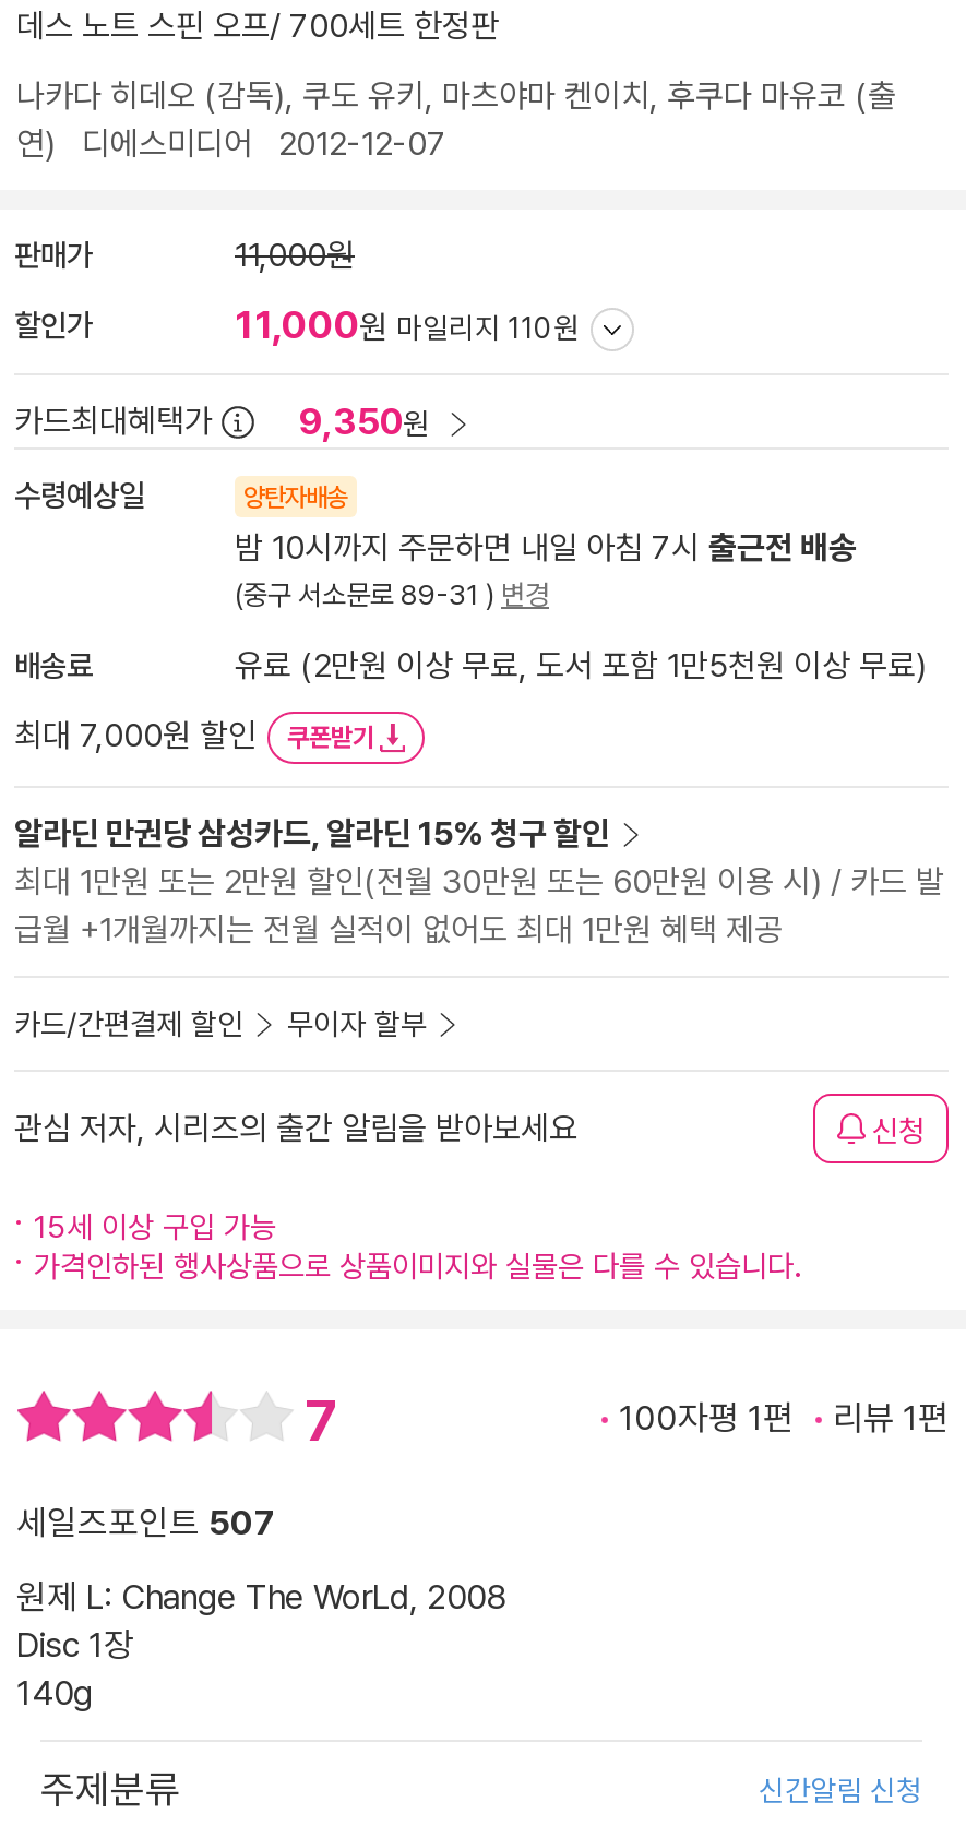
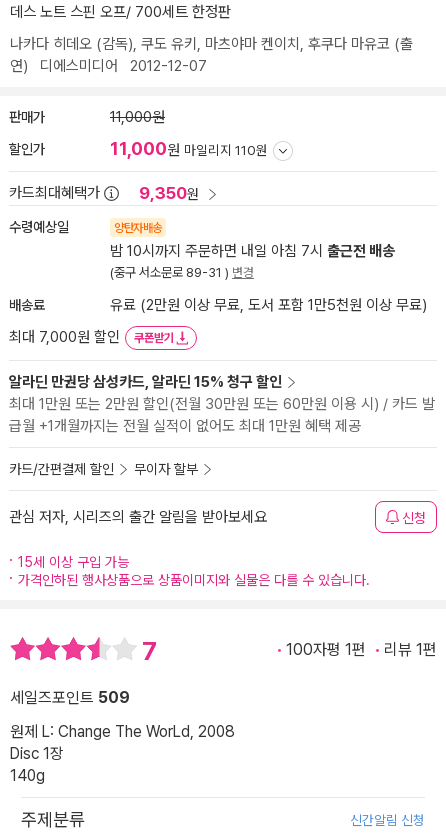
[16,1503,276,1544] 세일즈포인트 507 -> [10,688,130,707] 세일즈포인트 509

